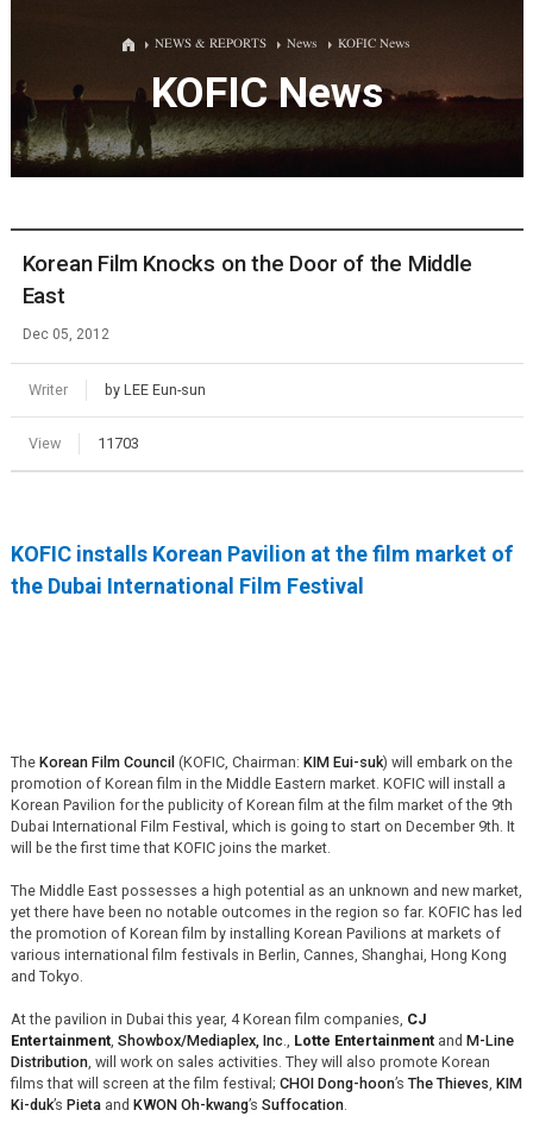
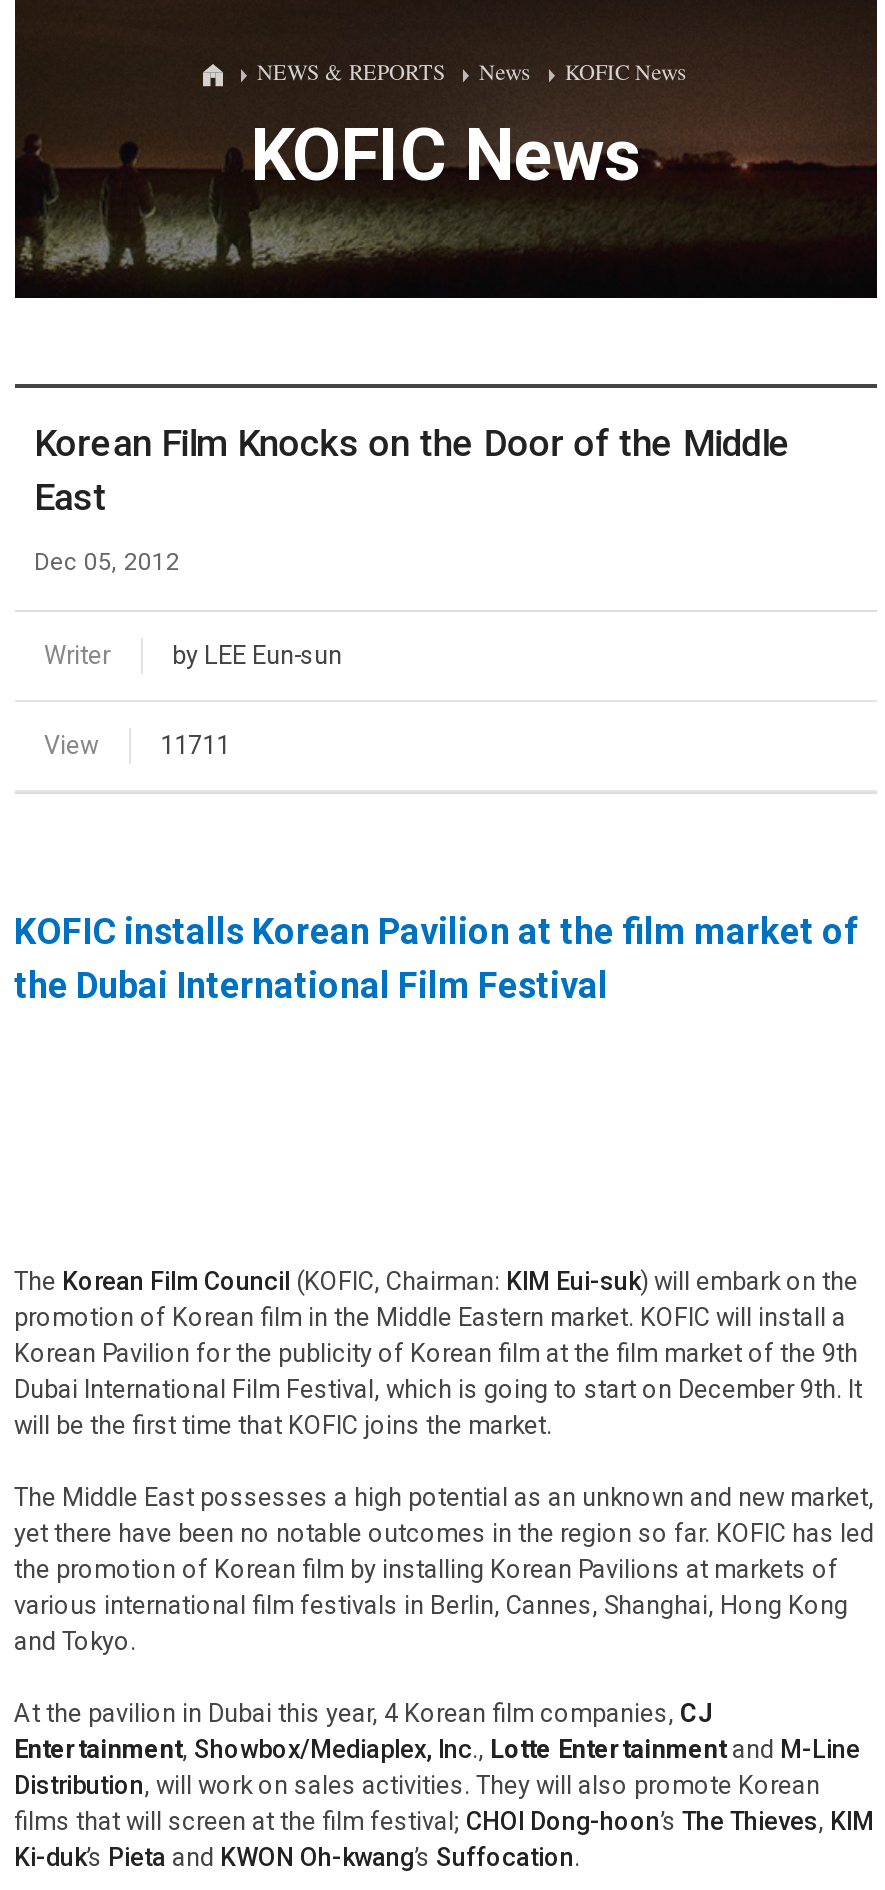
[97,434,139,452] 11703 -> [160,729,230,759] 11711

